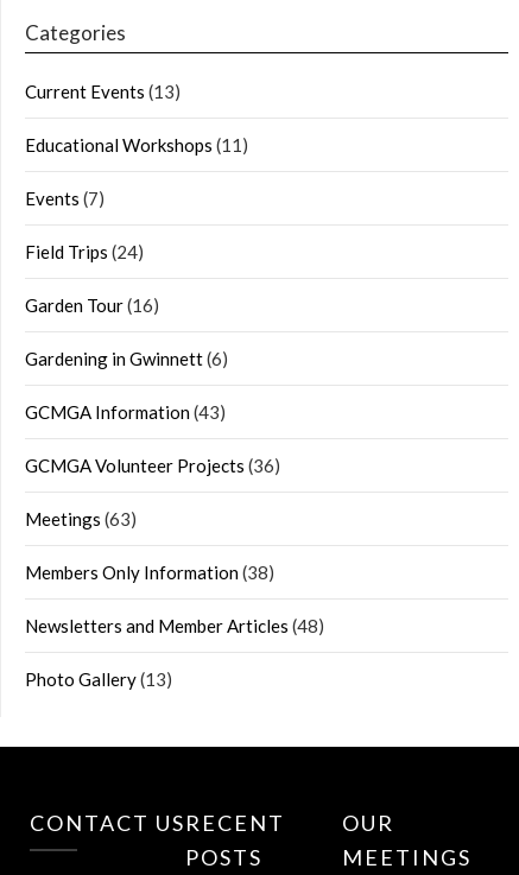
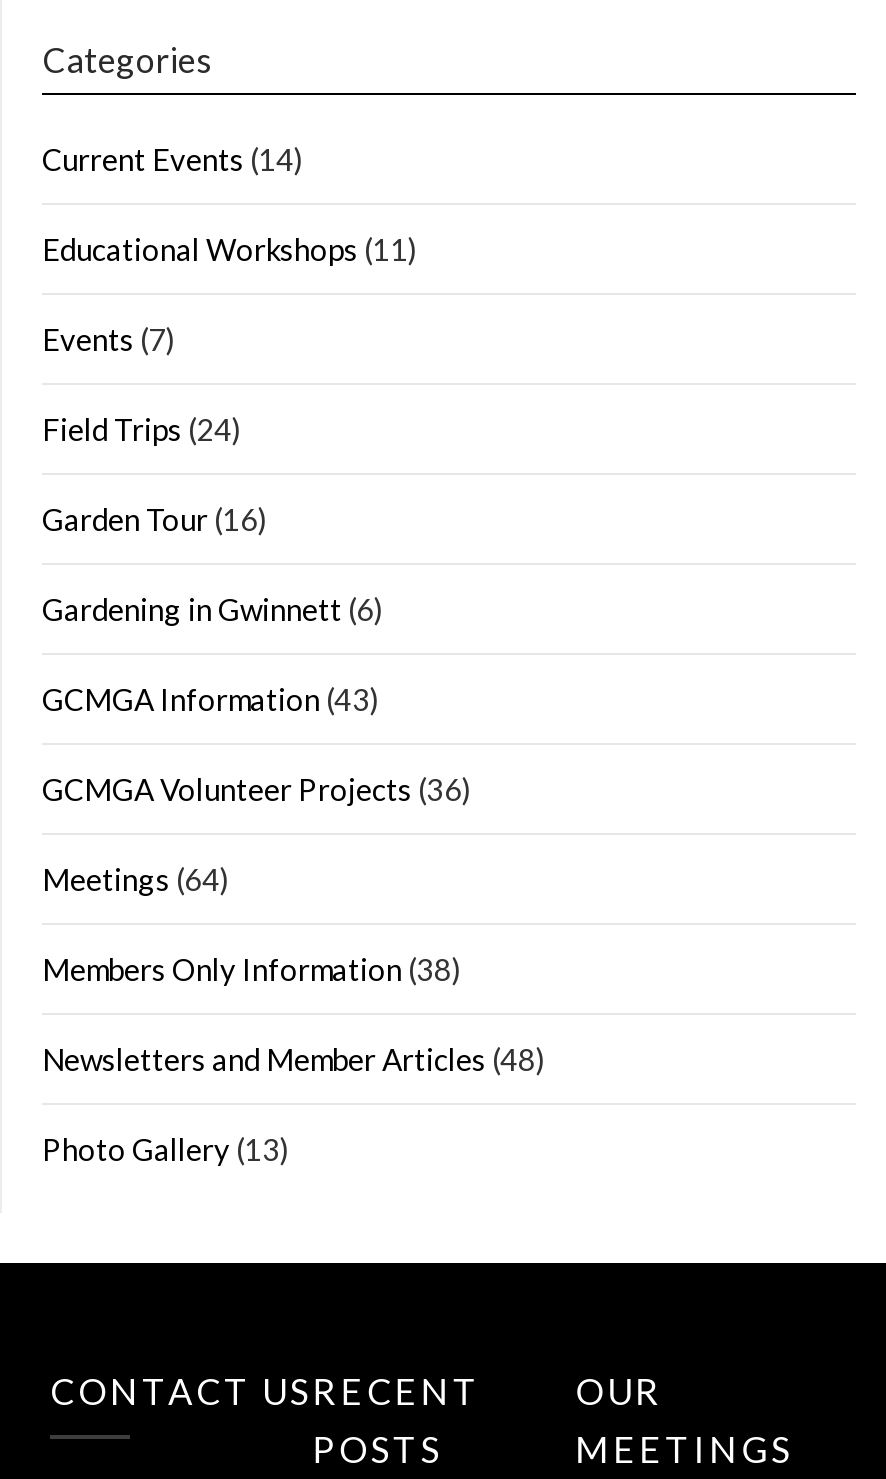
[25,80,181,102] Current Events (13) -> [42,140,304,176] Current Events (14)
[25,508,137,529] Meetings (63) -> [42,860,230,896] Meetings (64)

